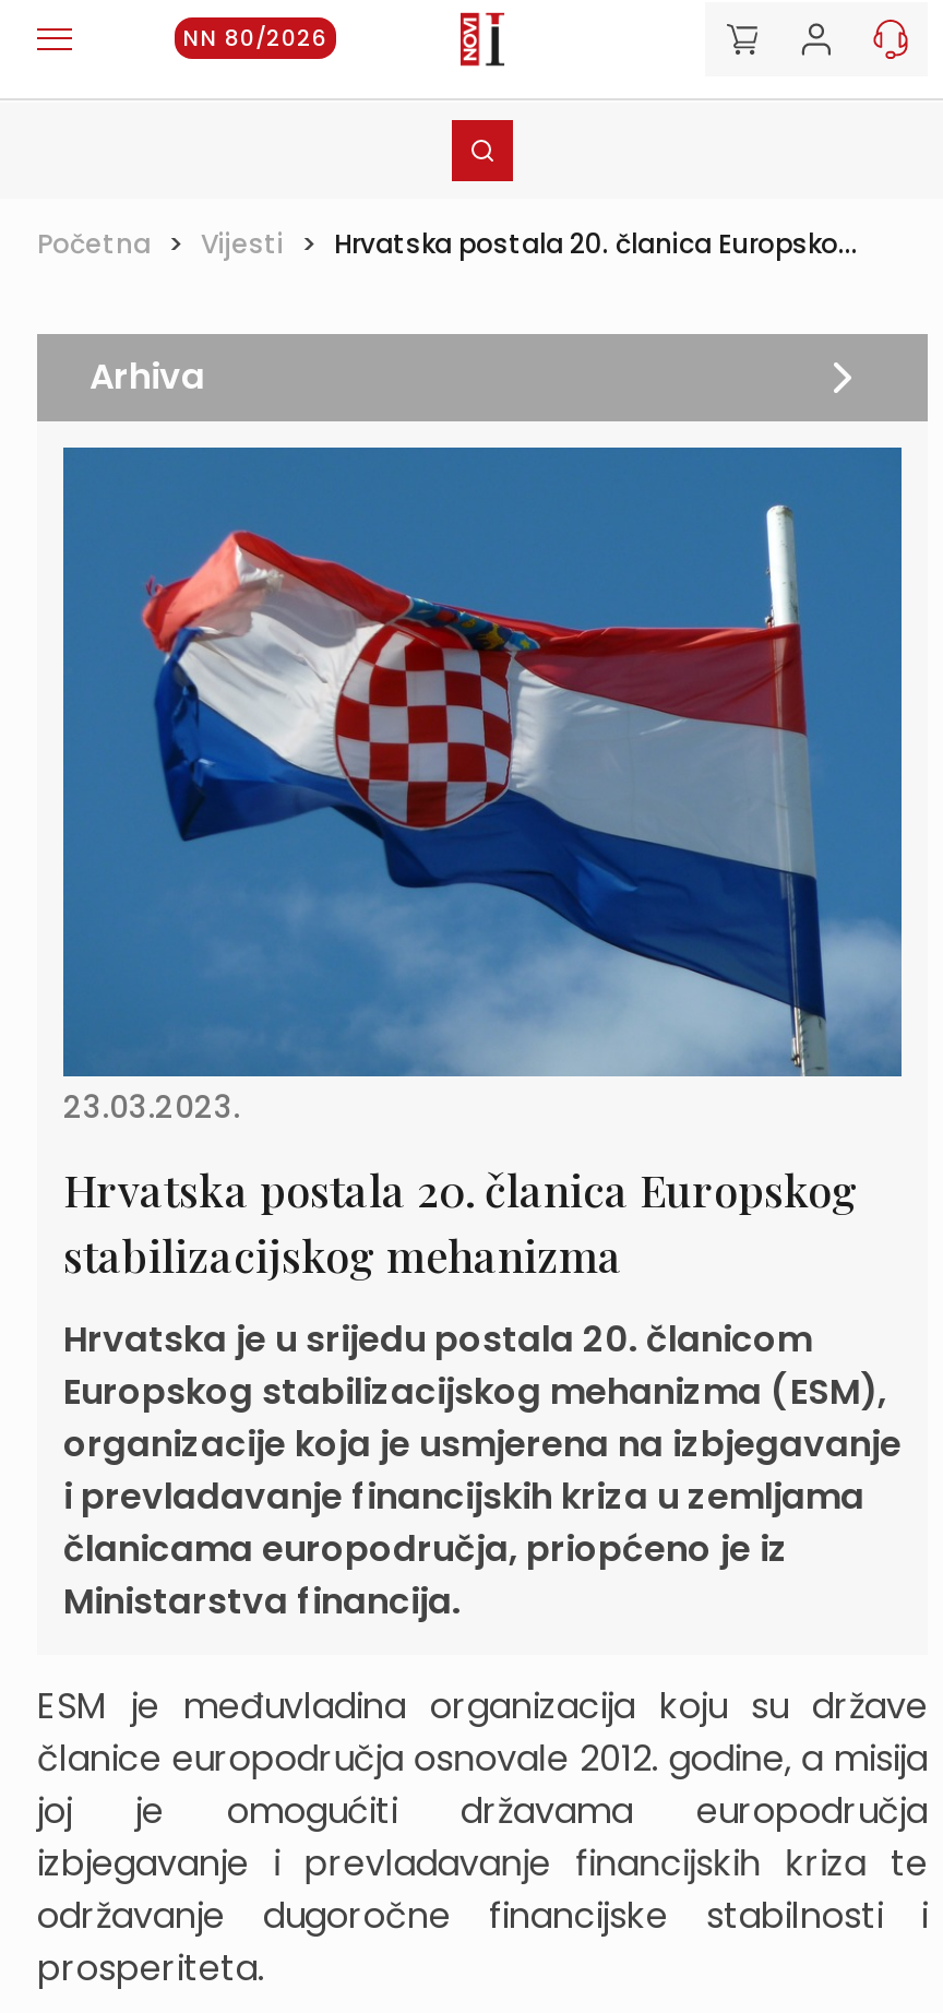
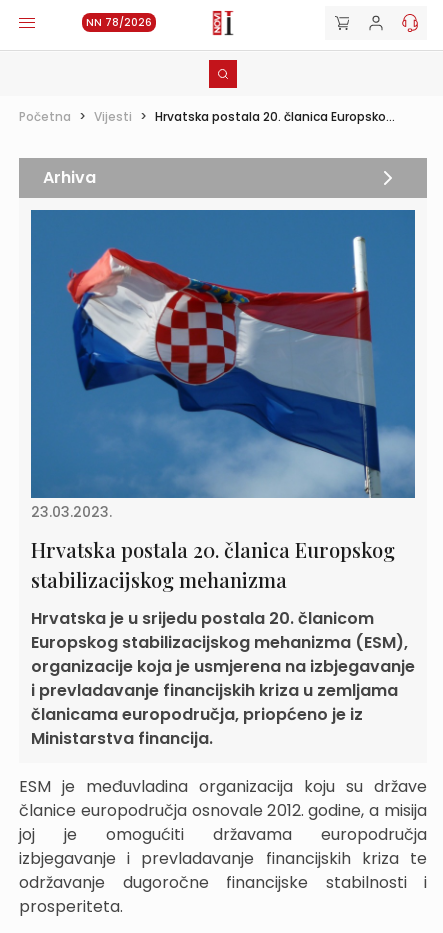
[183,22,327,55] NN 80/2026 -> [86,15,152,30] NN 78/2026

